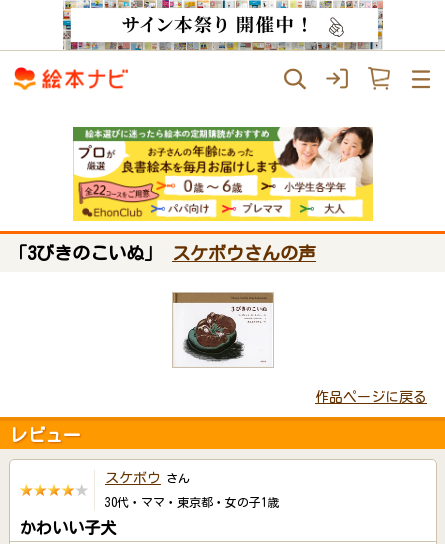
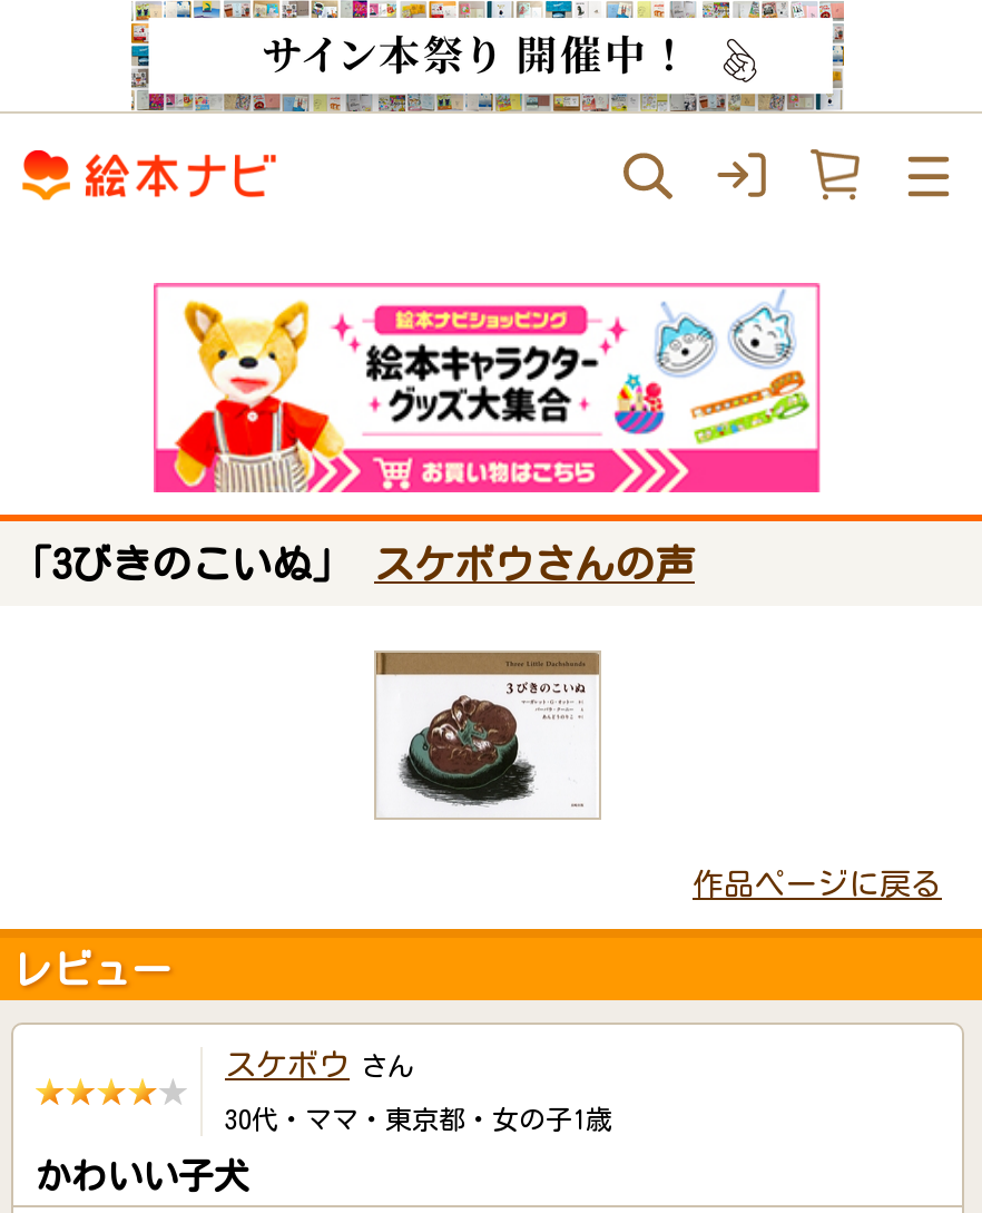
[72,126,374,222] [image] -> [151,281,822,495] [image]

